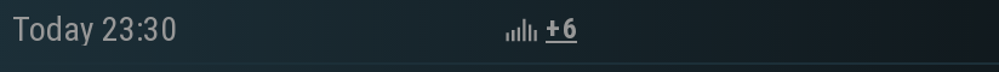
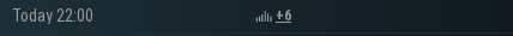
[12,10,177,48] Today 23:30 -> [12,6,93,25] Today 22:00

